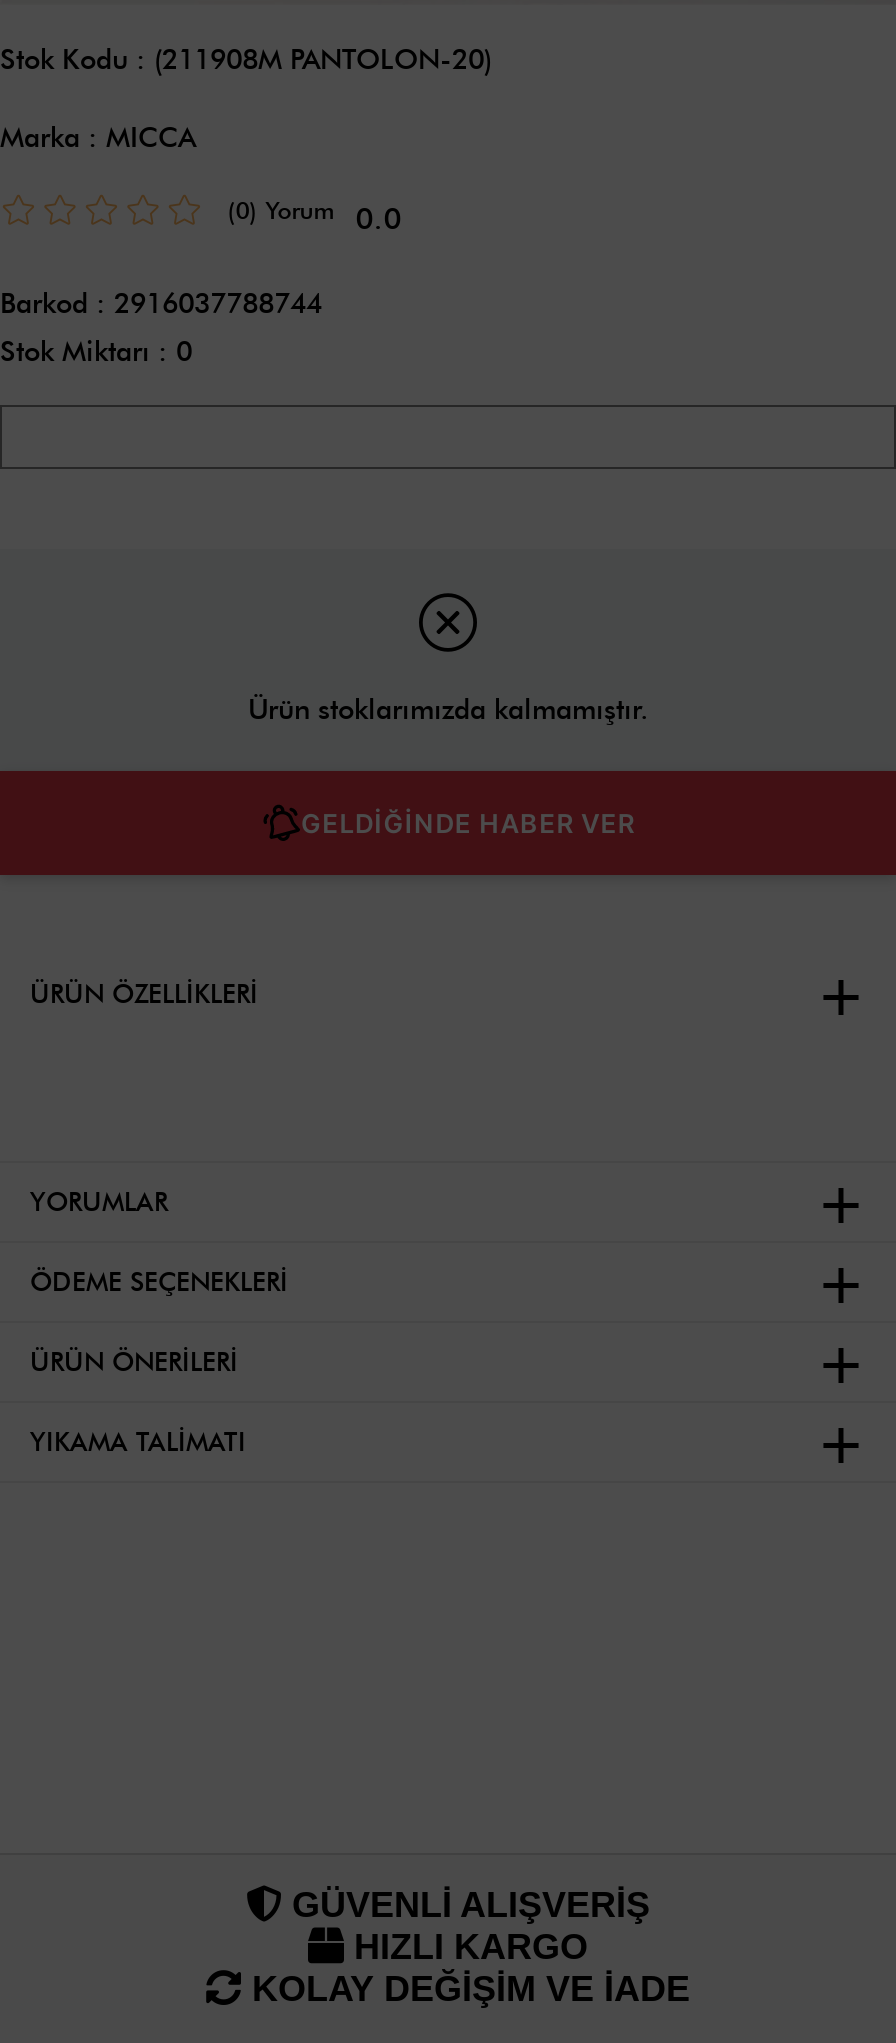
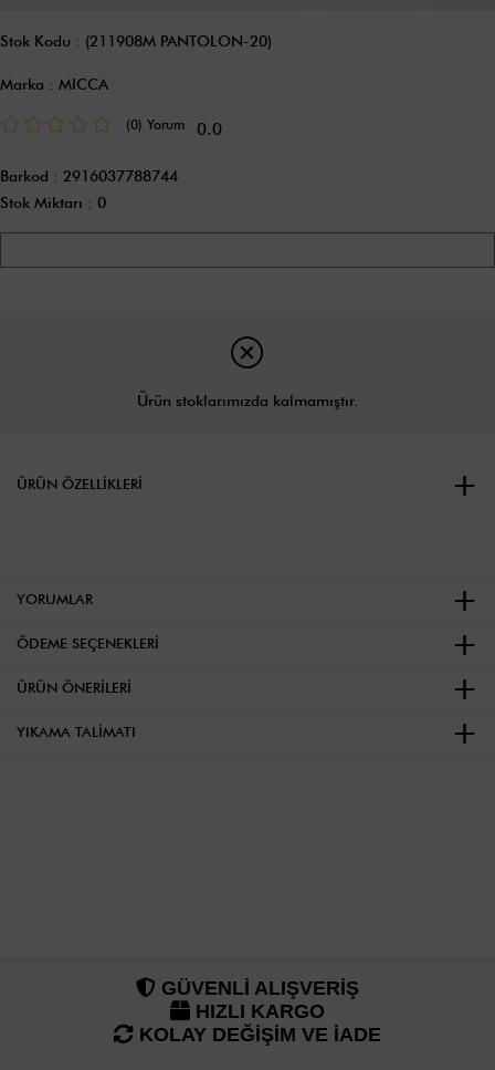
[301,806,635,838] GELDİĞİNDE HABER VER -> none

